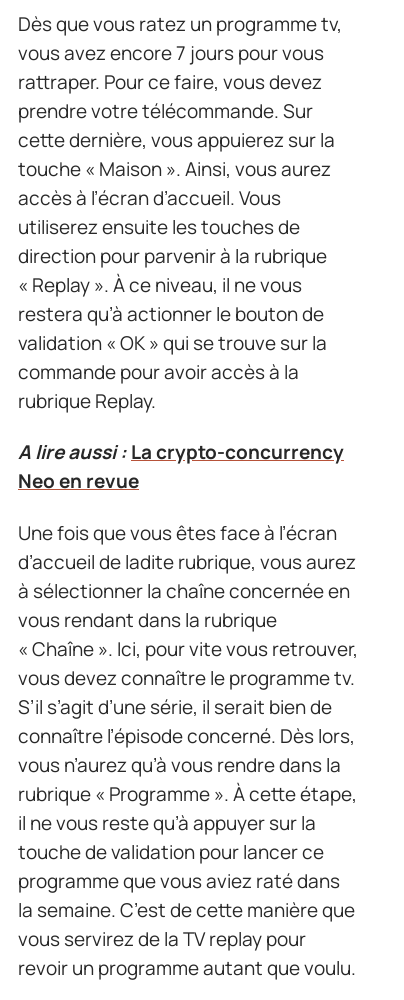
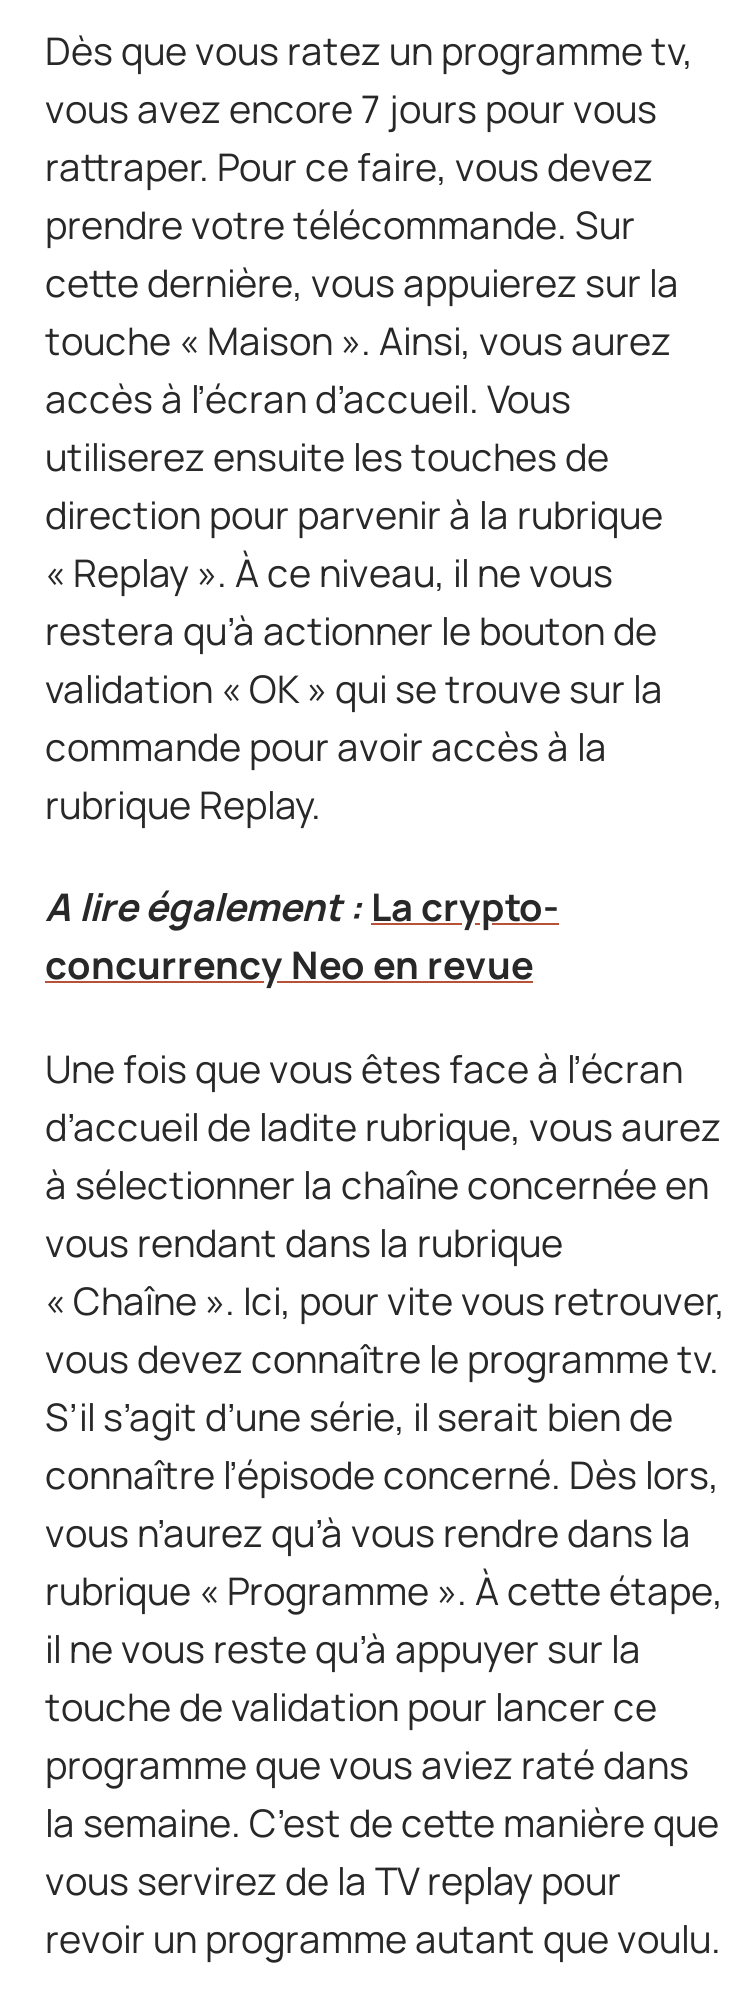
[18,439,344,494] A lire aussi : La crypto-concurrency | Neo en revue -> [45,881,559,991] A lire également : La crypto- | concurrency Neo en revue

